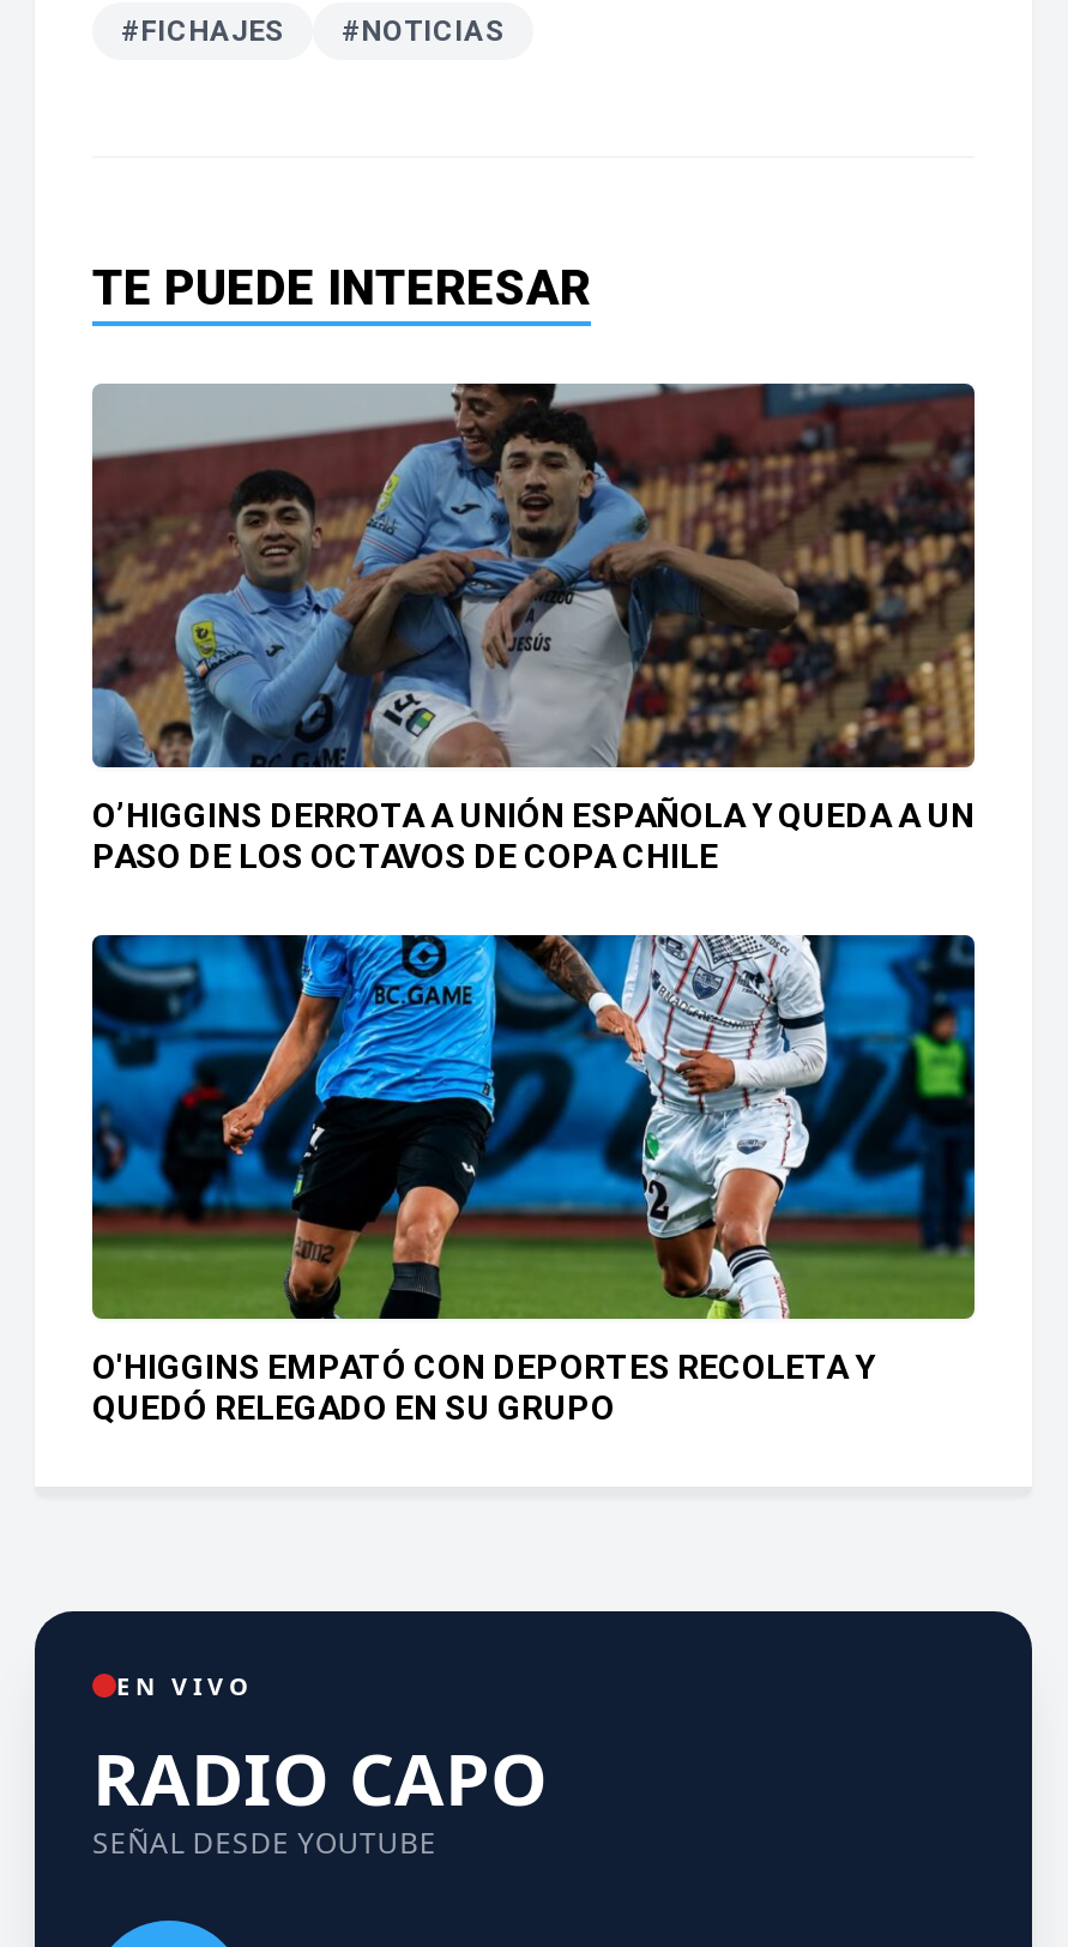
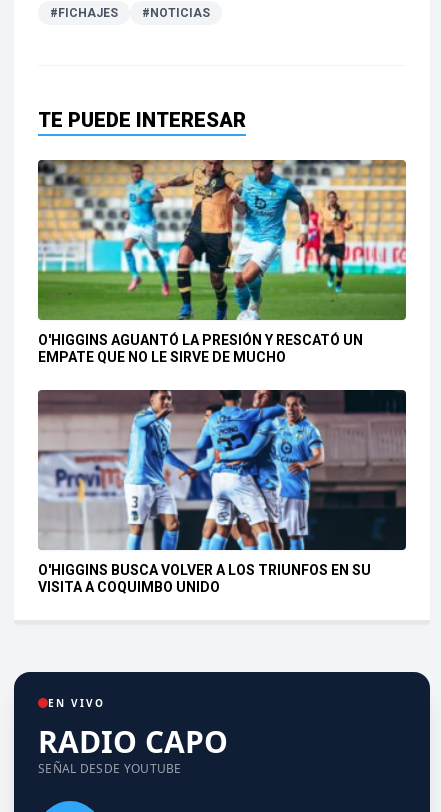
[90,381,977,874] [image] | O’HIGGINS DERROTA A UNIÓN ESPAÑOLA Y QUEDA A UN | PASO DE LOS OCTAVOS DE COPA CHILE -> [37,159,407,365] [image] | O'HIGGINS AGUANTÓ LA PRESIÓN Y RESCATÓ UN | EMPATE QUE NO LE SIRVE DE MUCHO
[90,933,977,1426] [image] | O'HIGGINS EMPATÓ CON DEPORTES RECOLETA Y | QUEDÓ RELEGADO EN SU GRUPO -> [37,389,407,595] [image] | O'HIGGINS BUSCA VOLVER A LOS TRIUNFOS EN SU | VISITA A COQUIMBO UNIDO

